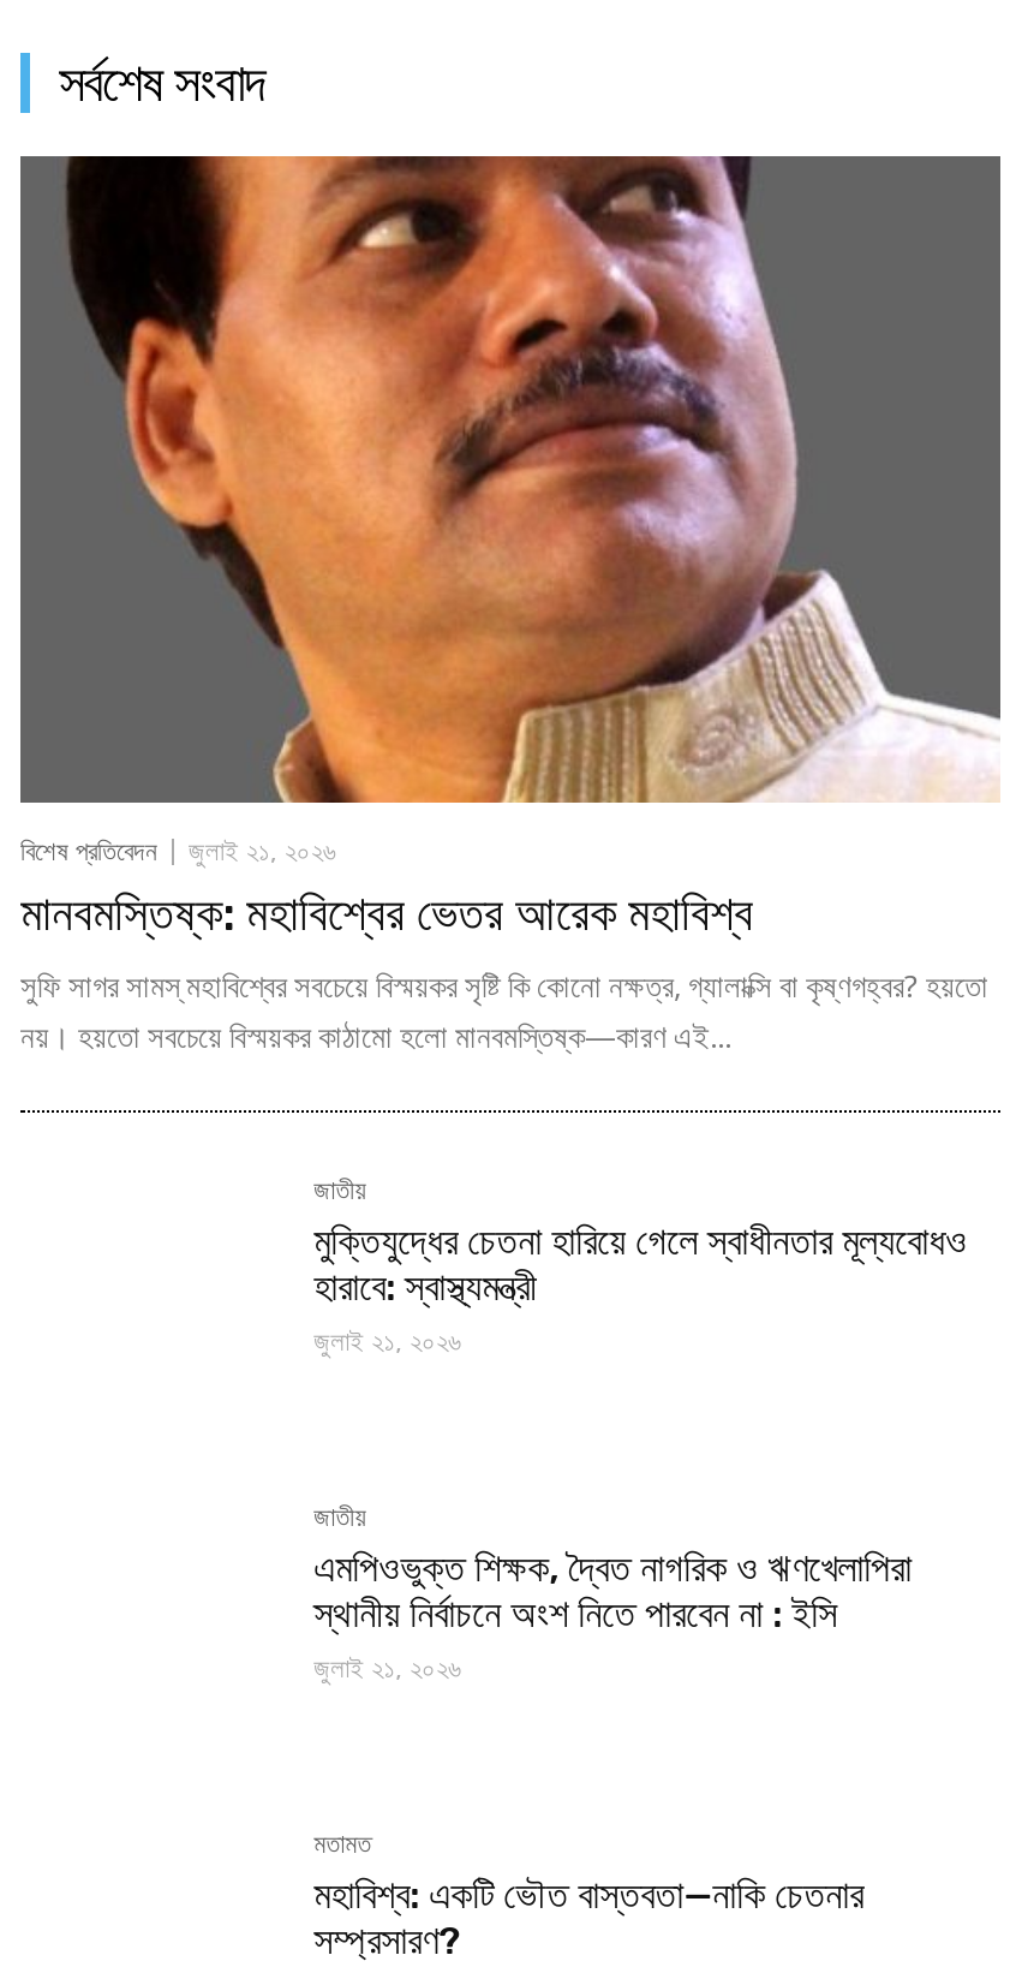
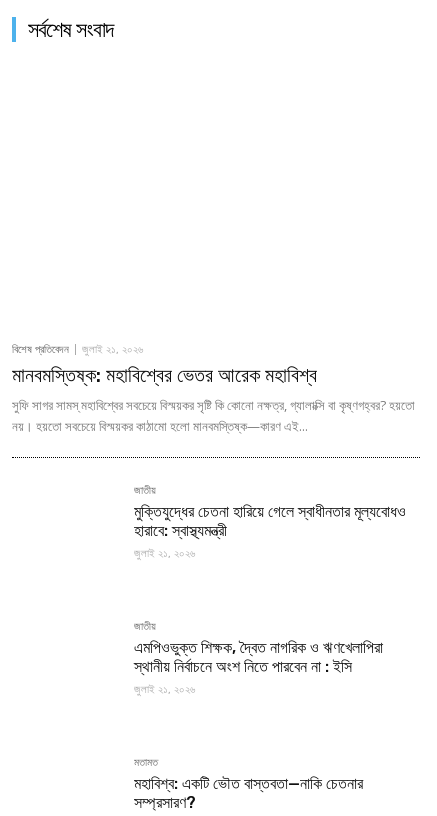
[18,154,1003,805] [image] -> none

